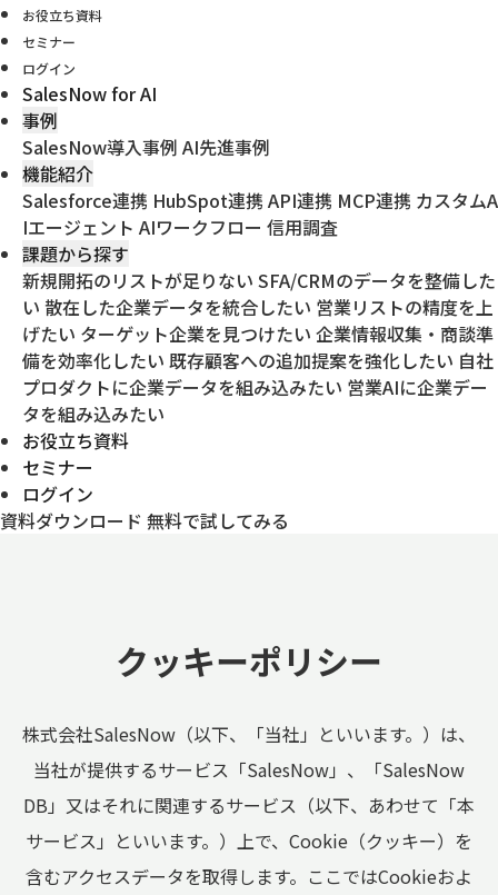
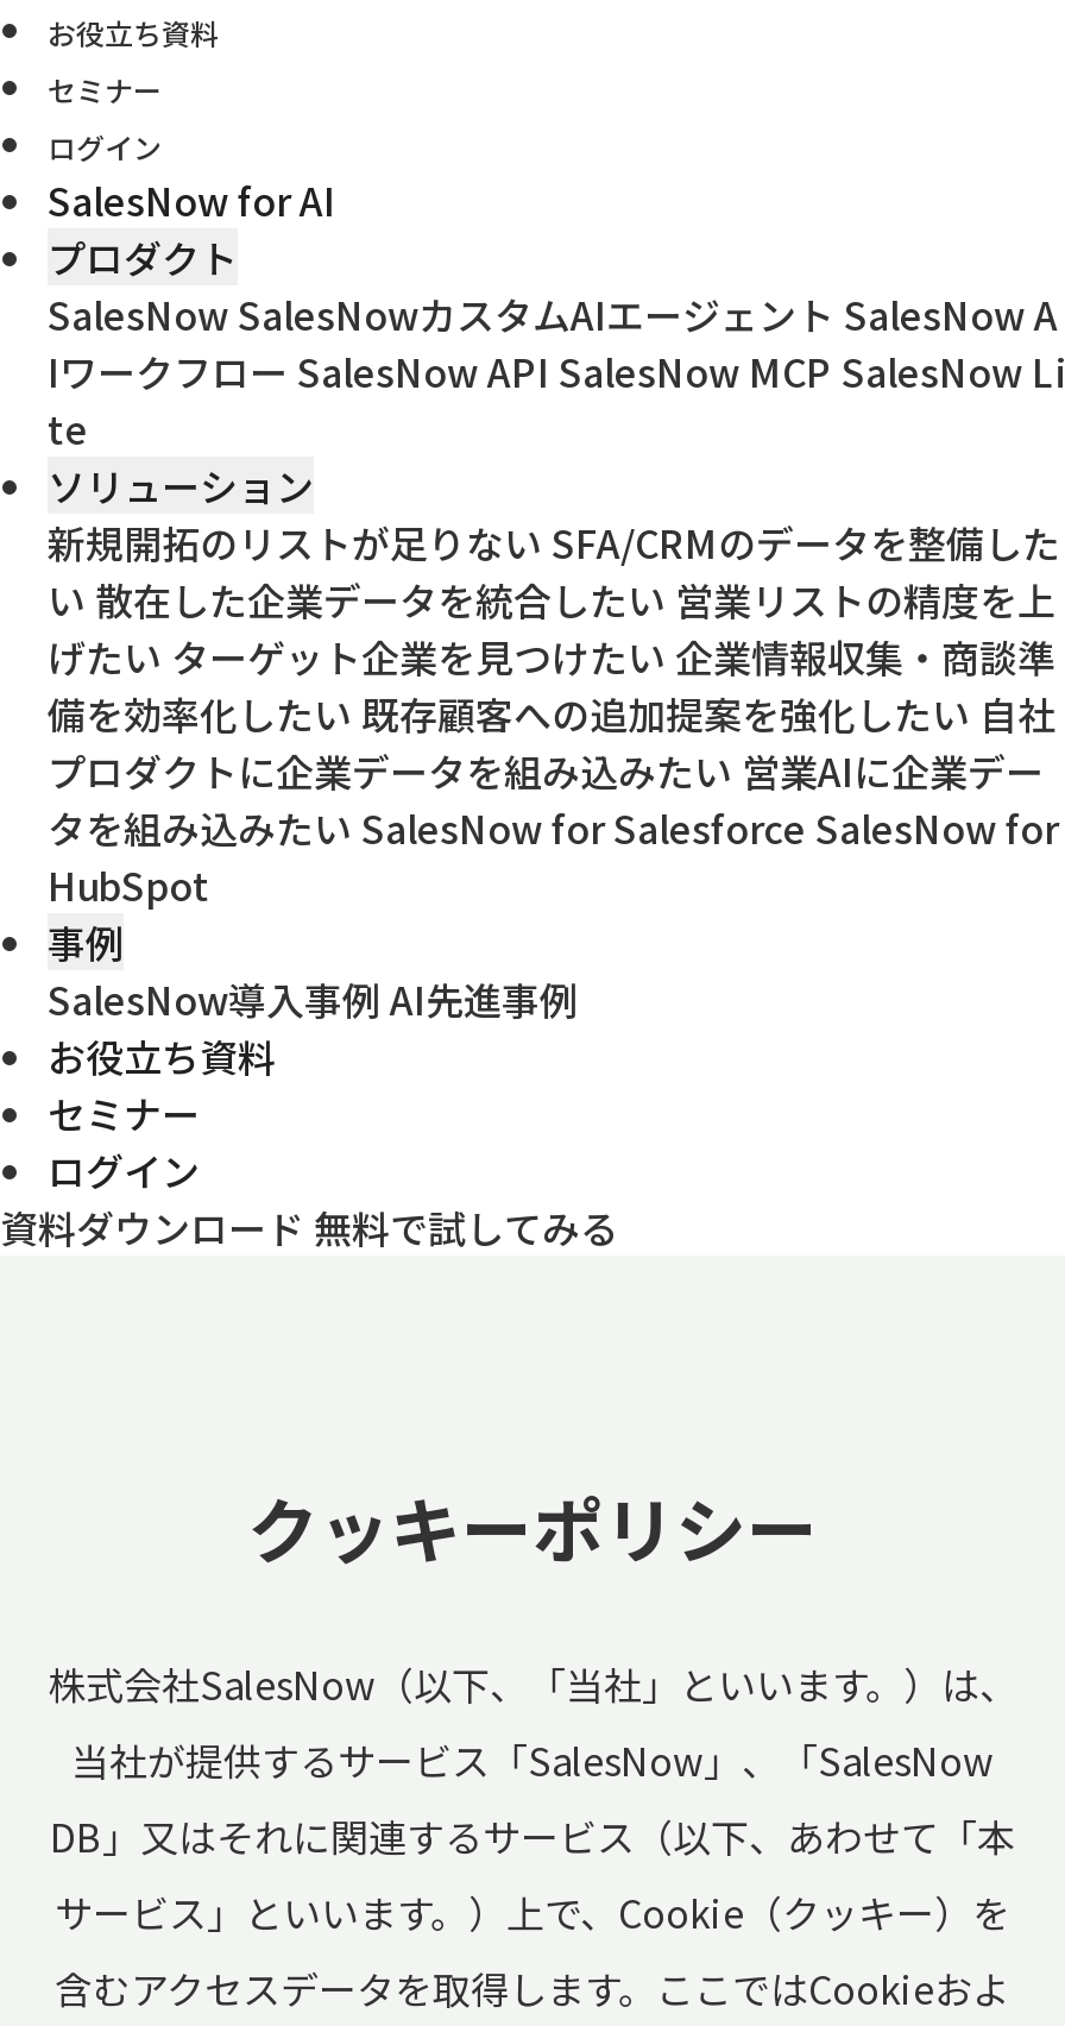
moved [22,107,270,160] -> [48,913,578,1027]: 事例 | SalesNow導入事例AI先進事例
[22,160,498,267] 機能紹介 | Salesforce連携HubSpot連携API連携MCP連携カスタムA | IエージェントAIワークフロー信用調査 | 課題から探す -> [48,228,1065,513] プロダクト | SalesNow SalesNowカスタムAIエージェントSalesNow A | IワークフローSalesNow API SalesNow MCP SalesNow Li | te | ソリューション
moved [22,267,496,400] -> [48,513,1060,799]: 新規開拓のリストが足りないSFA/CRMのデータを整備した | い散在した企業データを統合したい営業リストの精度を上 | げたいターゲット企業を見つけたい企業情報収集・商談準 | 備を効率化したい既存顧客への追加提案を強化したい自社 | プロダクトに企業データを組み込みたい営業AIに企業デー
[22,400,165,427] タを組み込みたい -> [48,799,1058,913] タを組み込みたいSalesNow for Salesforce SalesNow for | HubSpot

